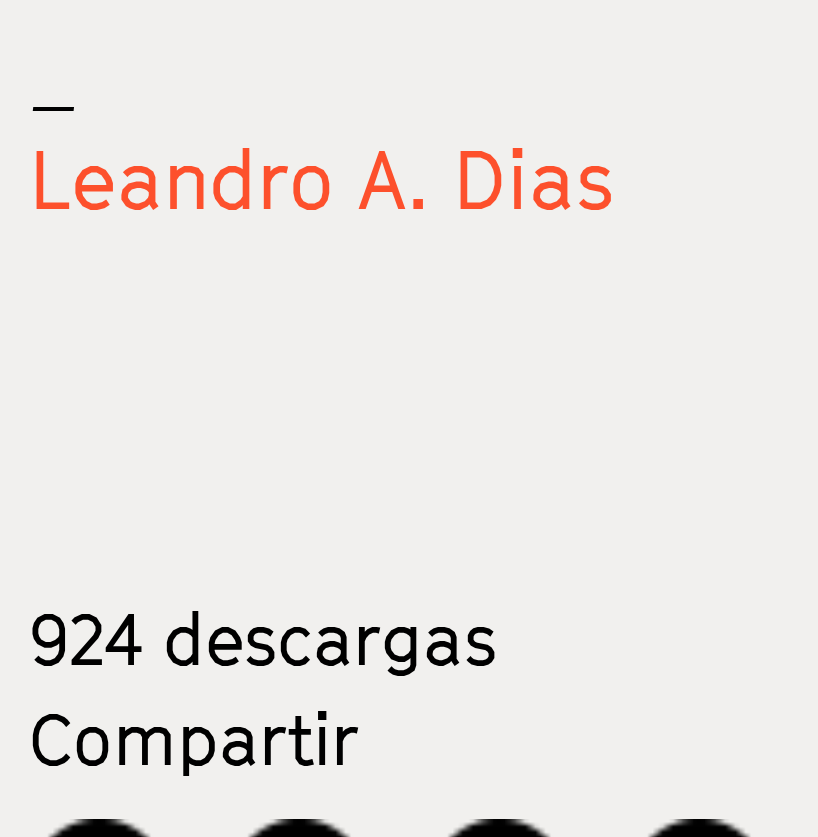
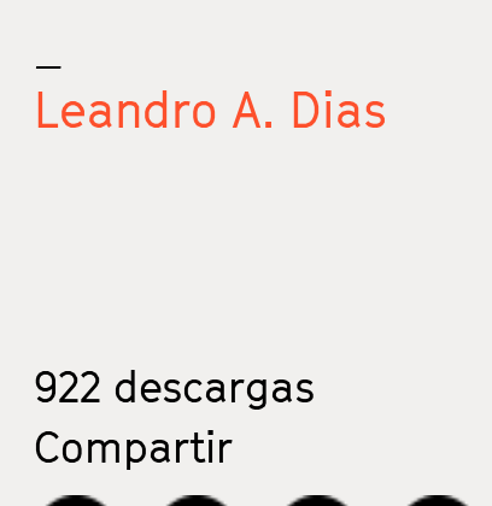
[29,598,497,682] 924 descargas -> [34,362,315,413] 922 descargas

